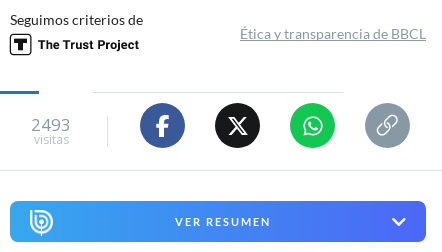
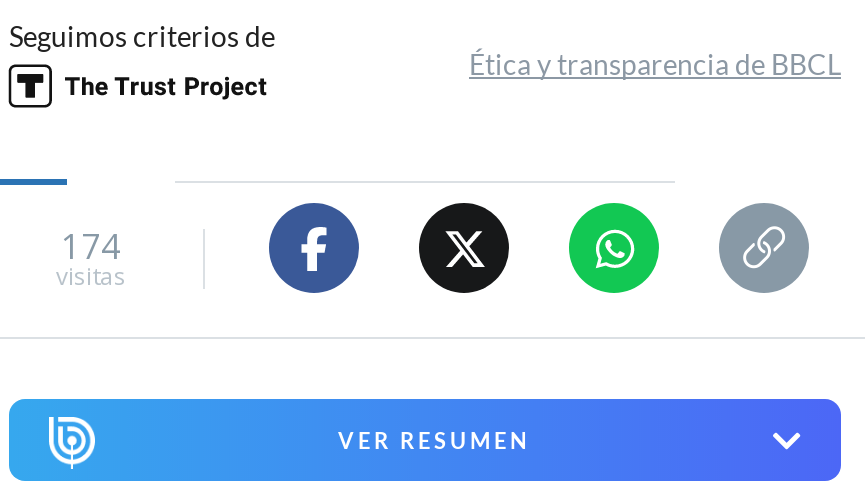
[31,113,71,136] 2493 -> [61,223,121,269] 174

